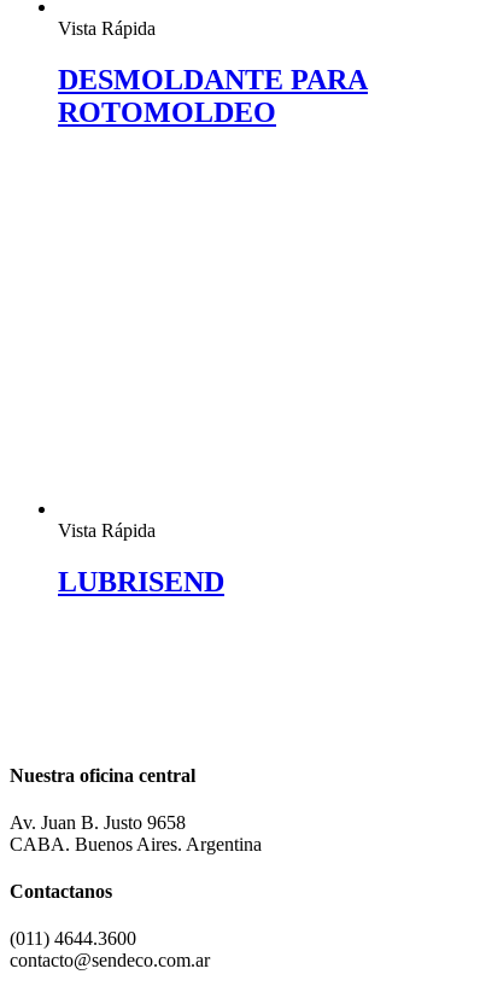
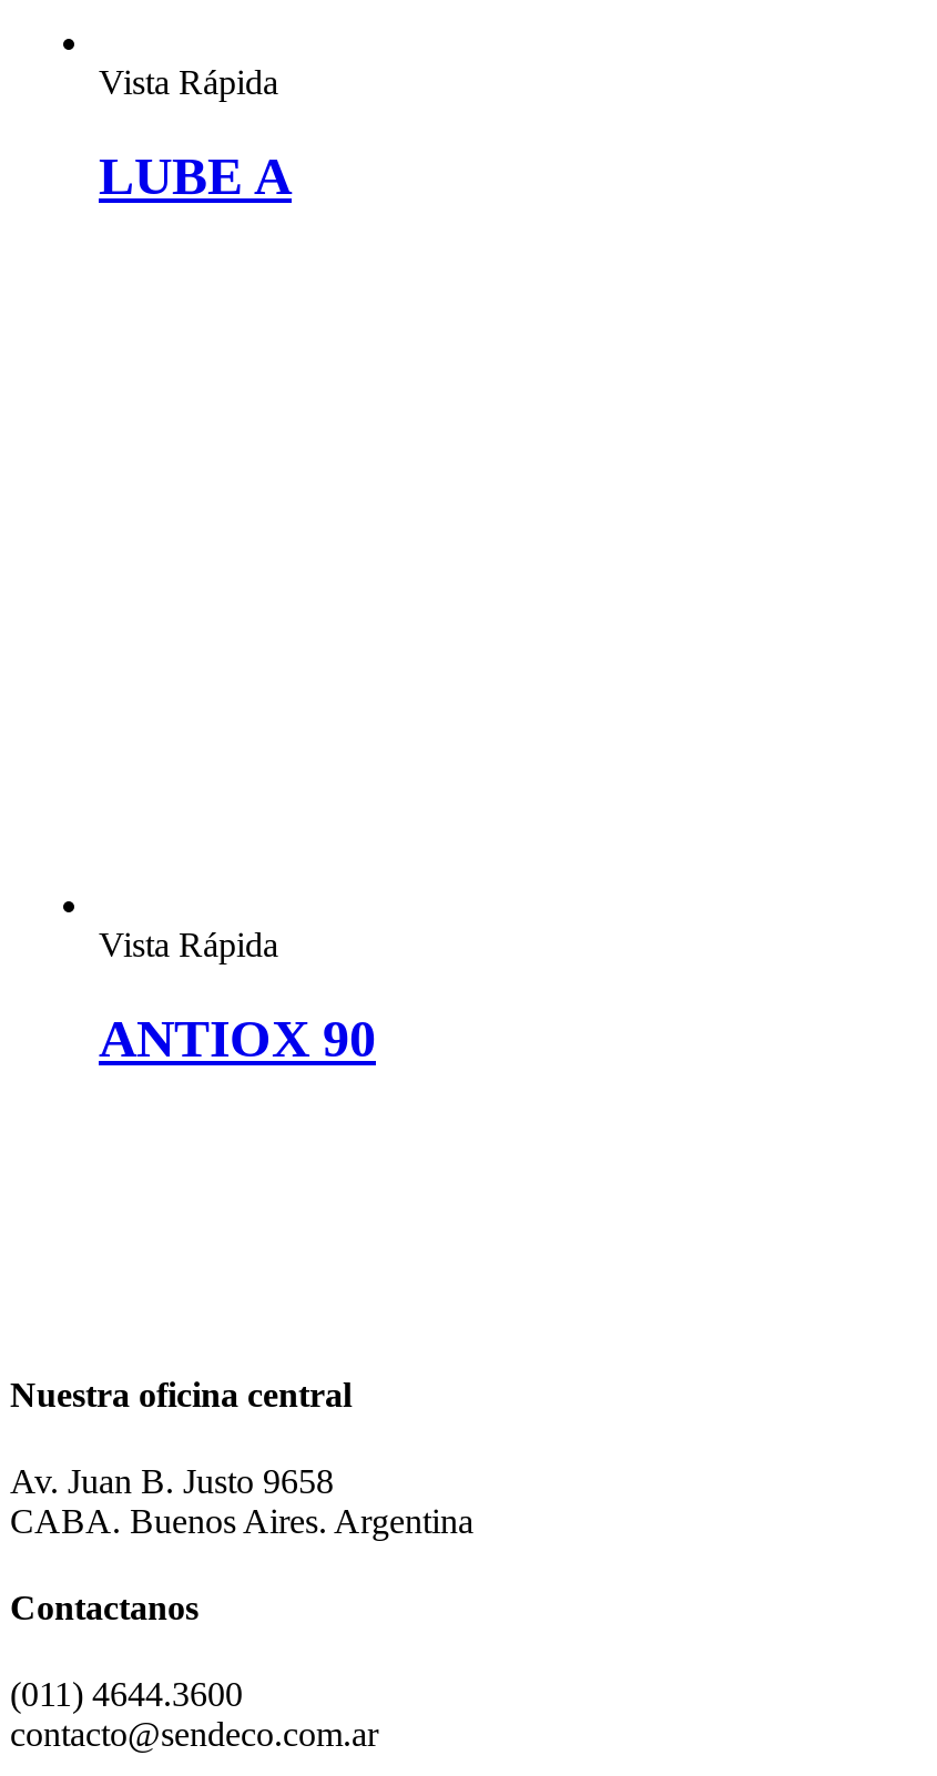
[58,64,368,128] DESMOLDANTE PARA | ROTOMOLDEO -> [99,147,292,205] LUBE A
[58,566,224,597] LUBRISEND -> [99,1009,376,1067] ANTIOX 90

